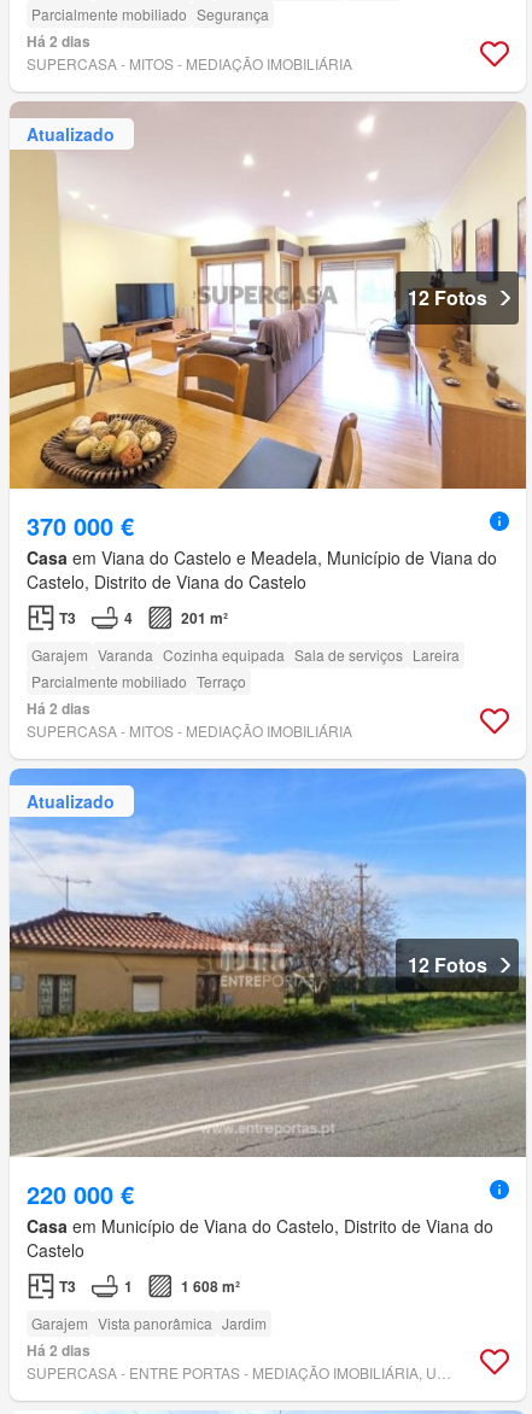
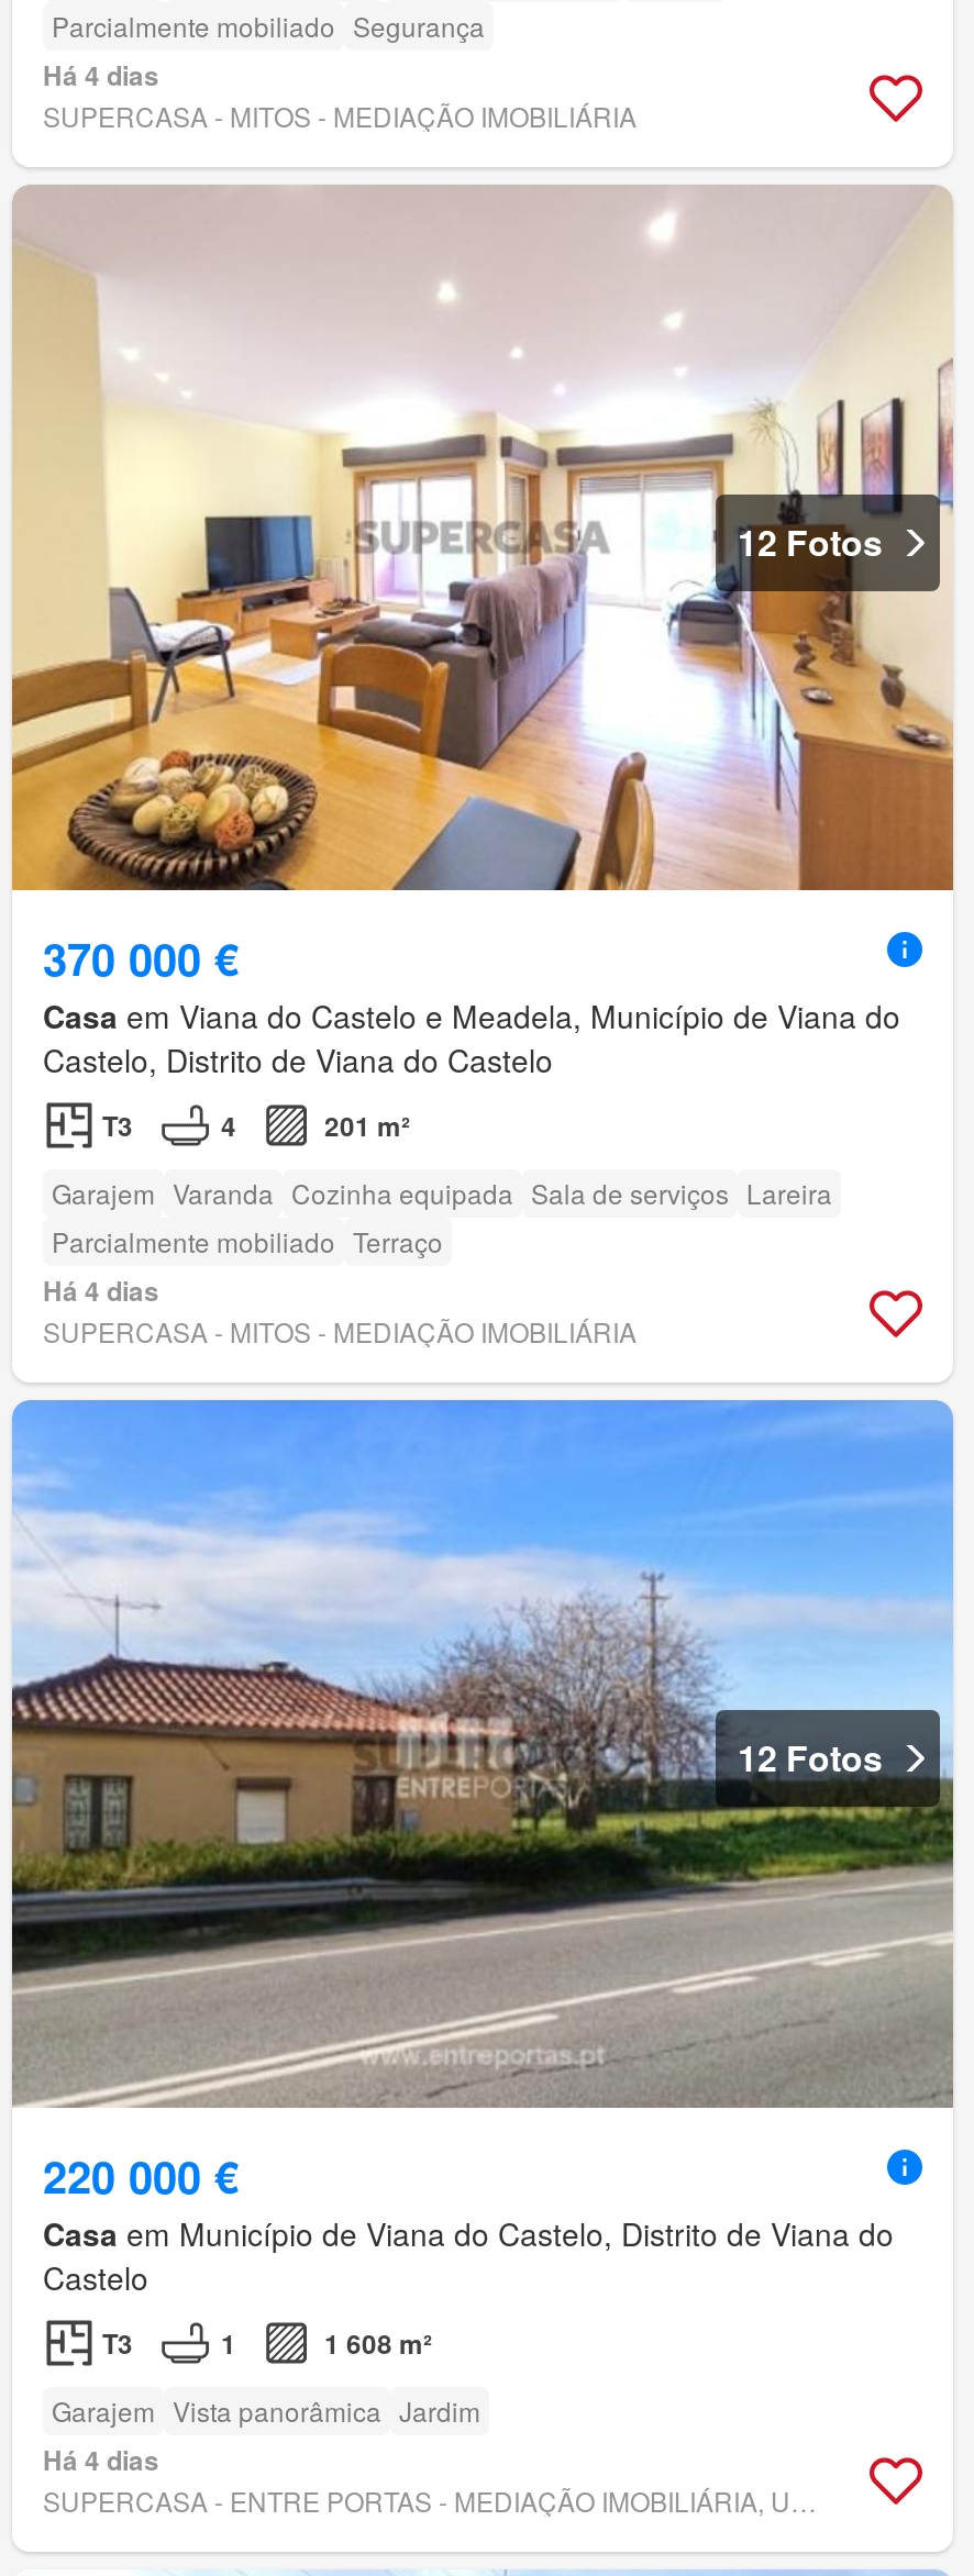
[27,30,90,52] Há 2 dias -> [43,55,159,95] Há 4 dias
[27,121,115,146] Atualizado -> none
[27,698,90,719] Há 2 dias -> [43,1271,159,1310] Há 4 dias
[27,789,115,813] Atualizado -> none
[27,1339,90,1361] Há 2 dias -> [43,2439,159,2479] Há 4 dias

